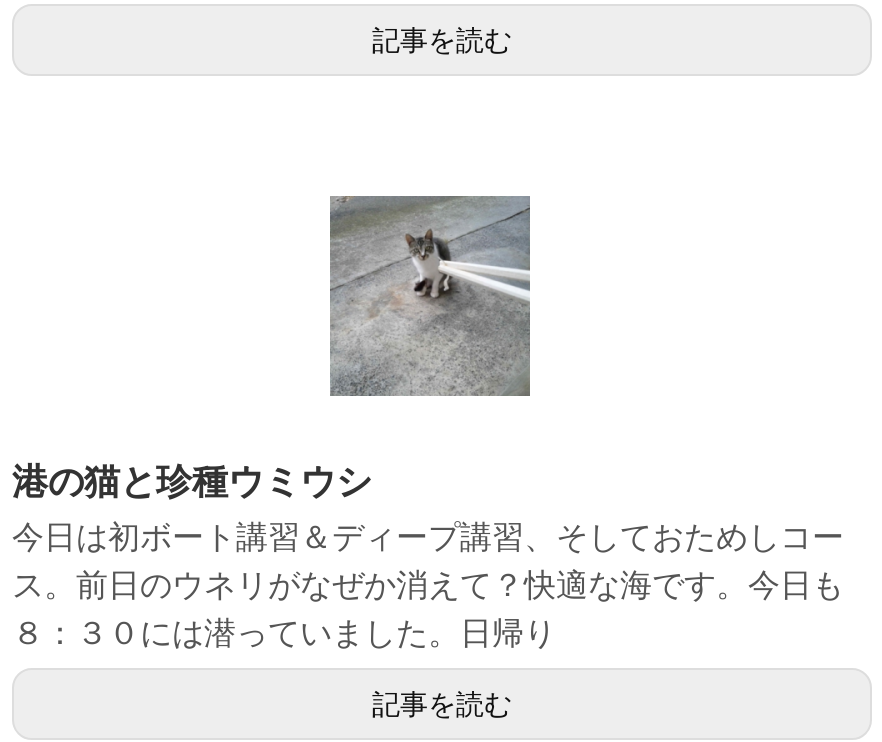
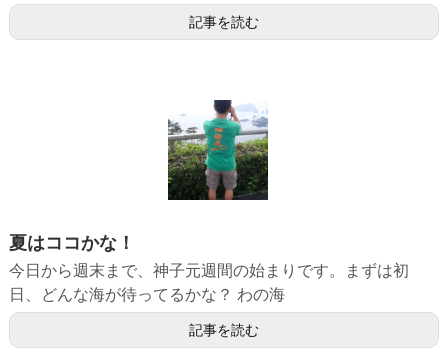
[12,194,844,650] [image] | 港の猫と珍種ウミウシ | 今日は初ボート講習＆ディープ講習、そしておためしコー | ス。前日のウネリがなぜか消えて？快適な海です。今日も | ８：３０には潜っていました。日帰り -> [9,100,409,303] [image] | 夏はココかな！ | 今日から週末まで、神子元週間の始まりです。まずは初 | 日、どんな海が待ってるかな？ わの海

